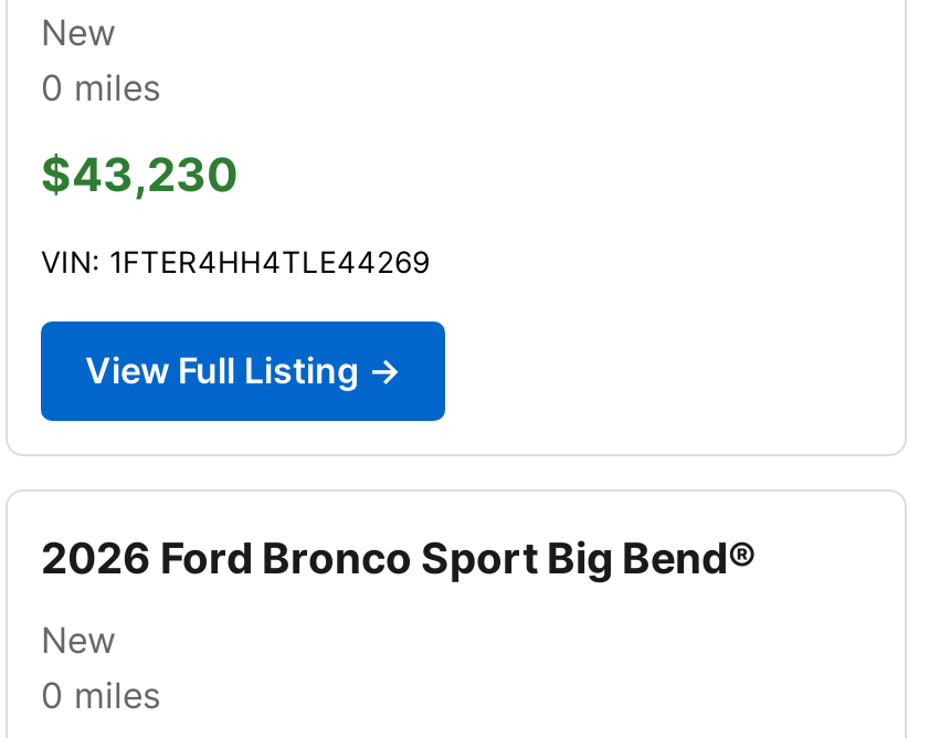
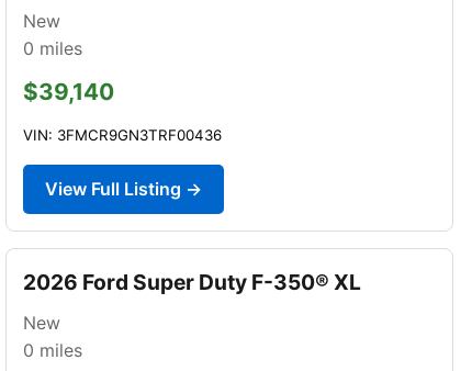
[41,147,237,202] $43,230 -> [23,78,114,105] $39,140
[41,244,430,279] VIN: 1FTER4HH4TLE44269 -> [23,126,222,144] VIN: 3FMCR9GN3TRF00436
[41,531,757,584] 2026 Ford Bronco Sport Big Bend® -> [23,269,361,295] 2026 Ford Super Duty F-350® XL

